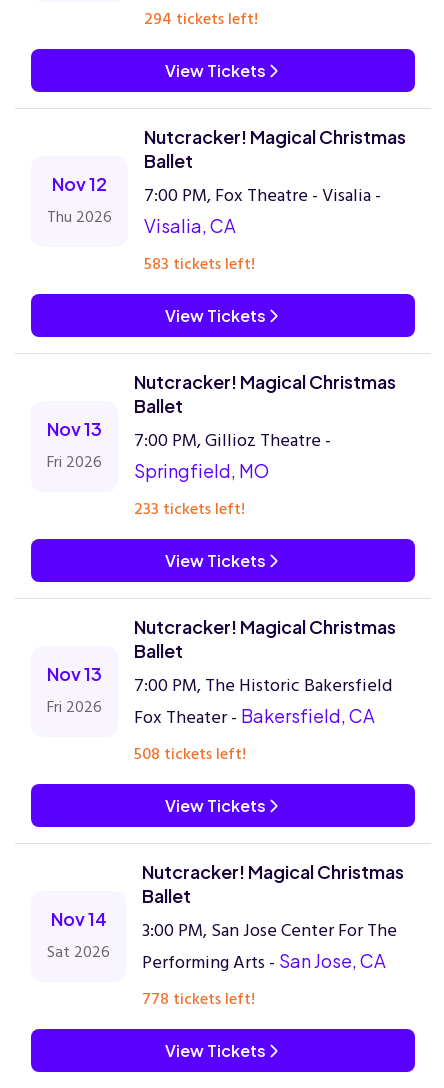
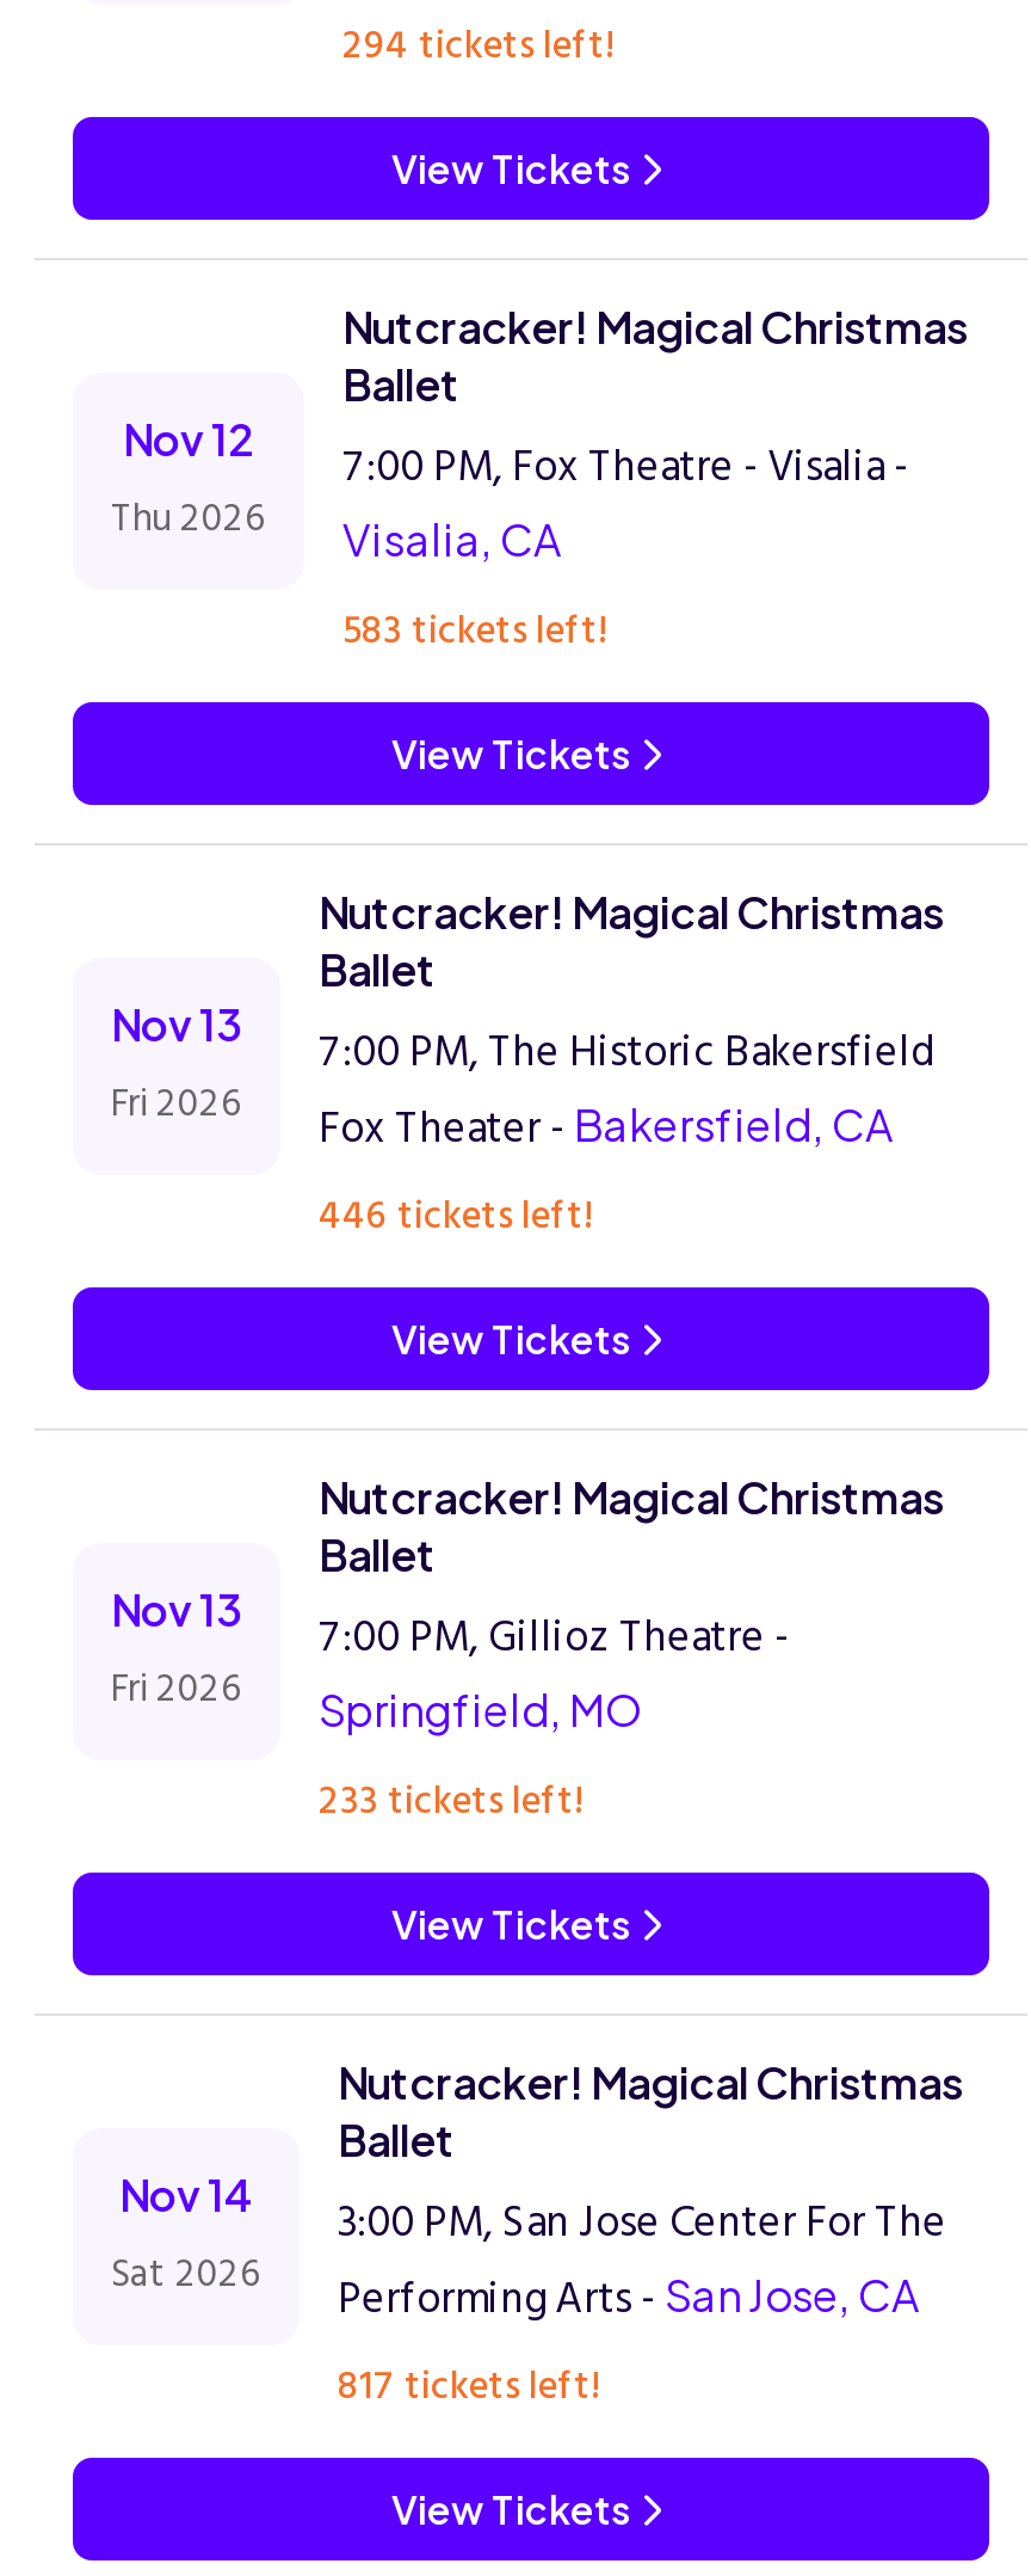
moved [134,426,331,522] -> [319,1603,789,1832]: 7:00 PM, Gillioz Theatre - | Springfield, MO | 233 tickets left!
none -> [319,1185,593,1247] 446 tickets left!
moved [134,671,392,732] -> [319,1018,934,1163]: 7:00 PM, The Historic Bakersfield | Fox Theater - Bakersfield, CA
[134,741,246,767] 508 tickets left! -> none
[142,986,255,1012] 778 tickets left! -> [338,2355,600,2417] 817 tickets left!

